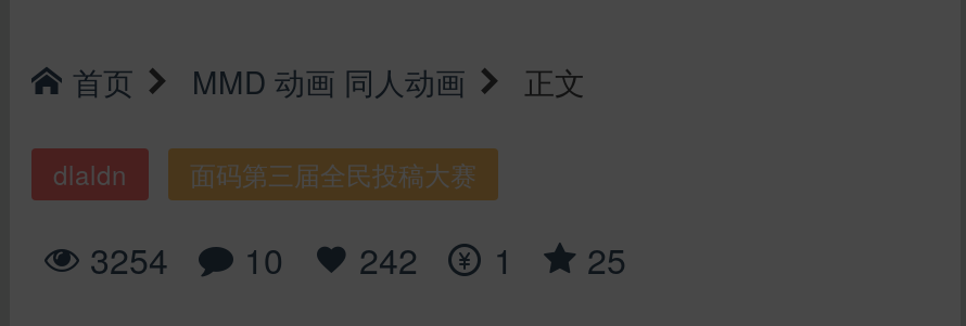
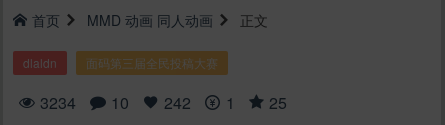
[90,235,626,285] 3254 10 242 1 25 -> [40,91,287,114] 3234 10 242 1 25

